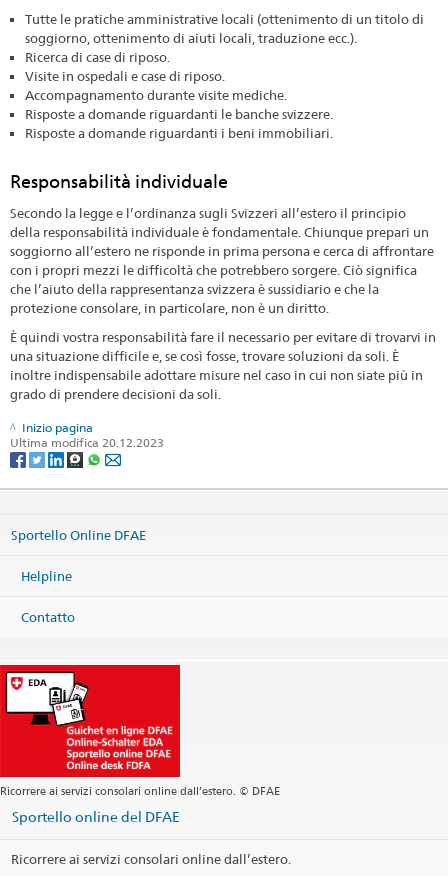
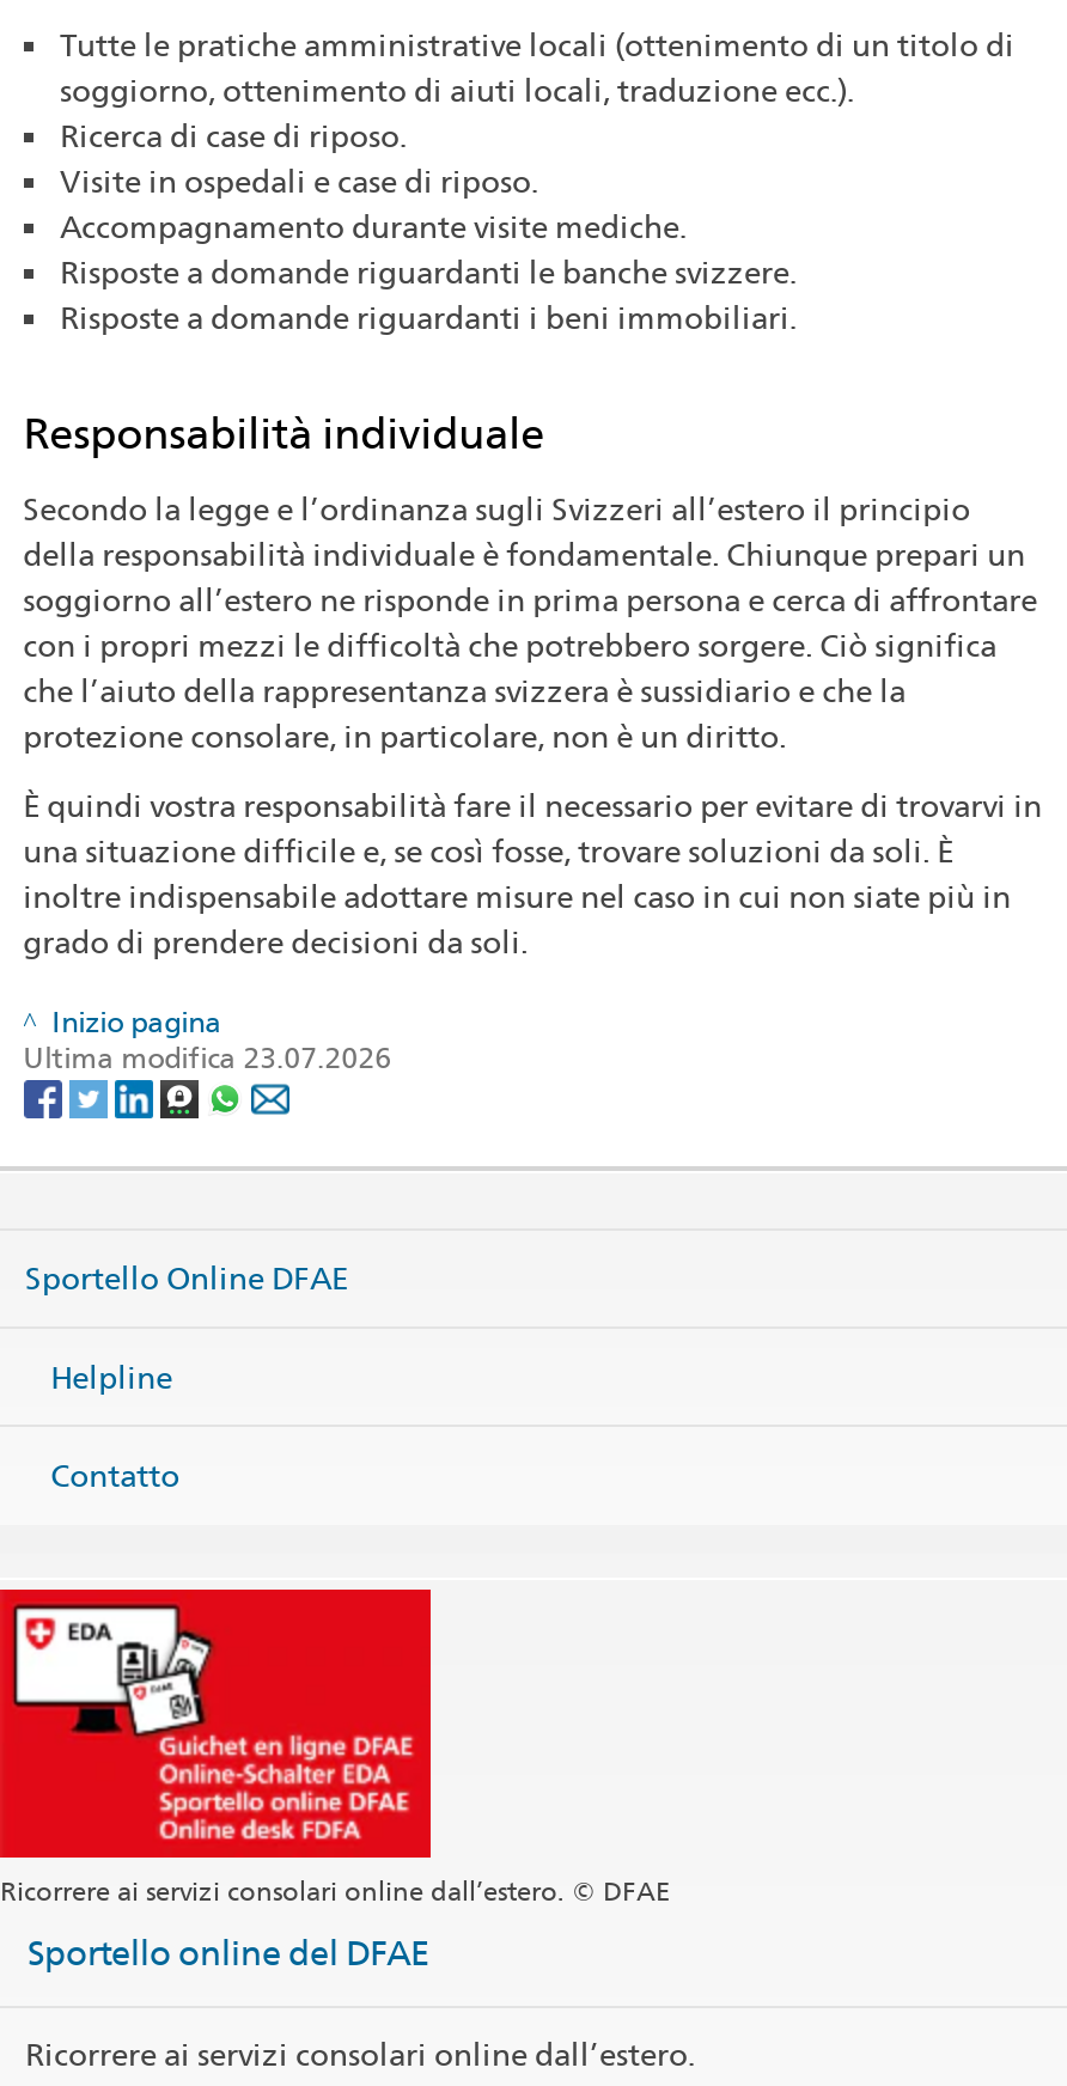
[10,435,164,450] Ultima modifica 20.12.2023 -> [23,1040,391,1076] Ultima modifica 23.07.2026

